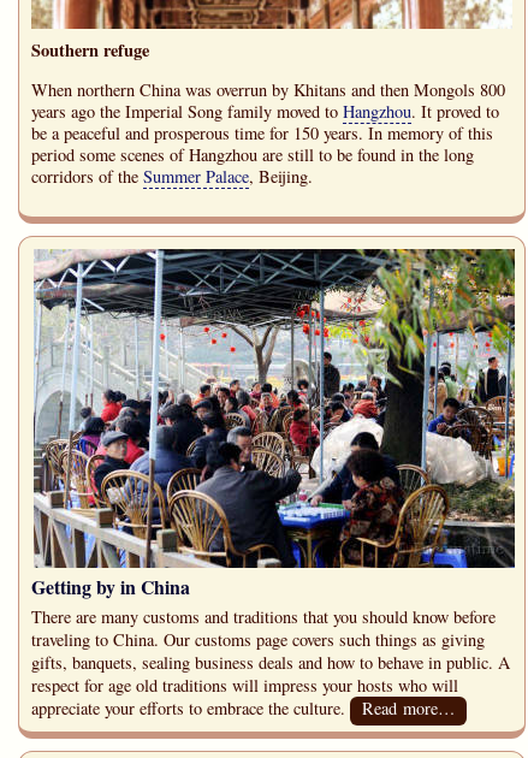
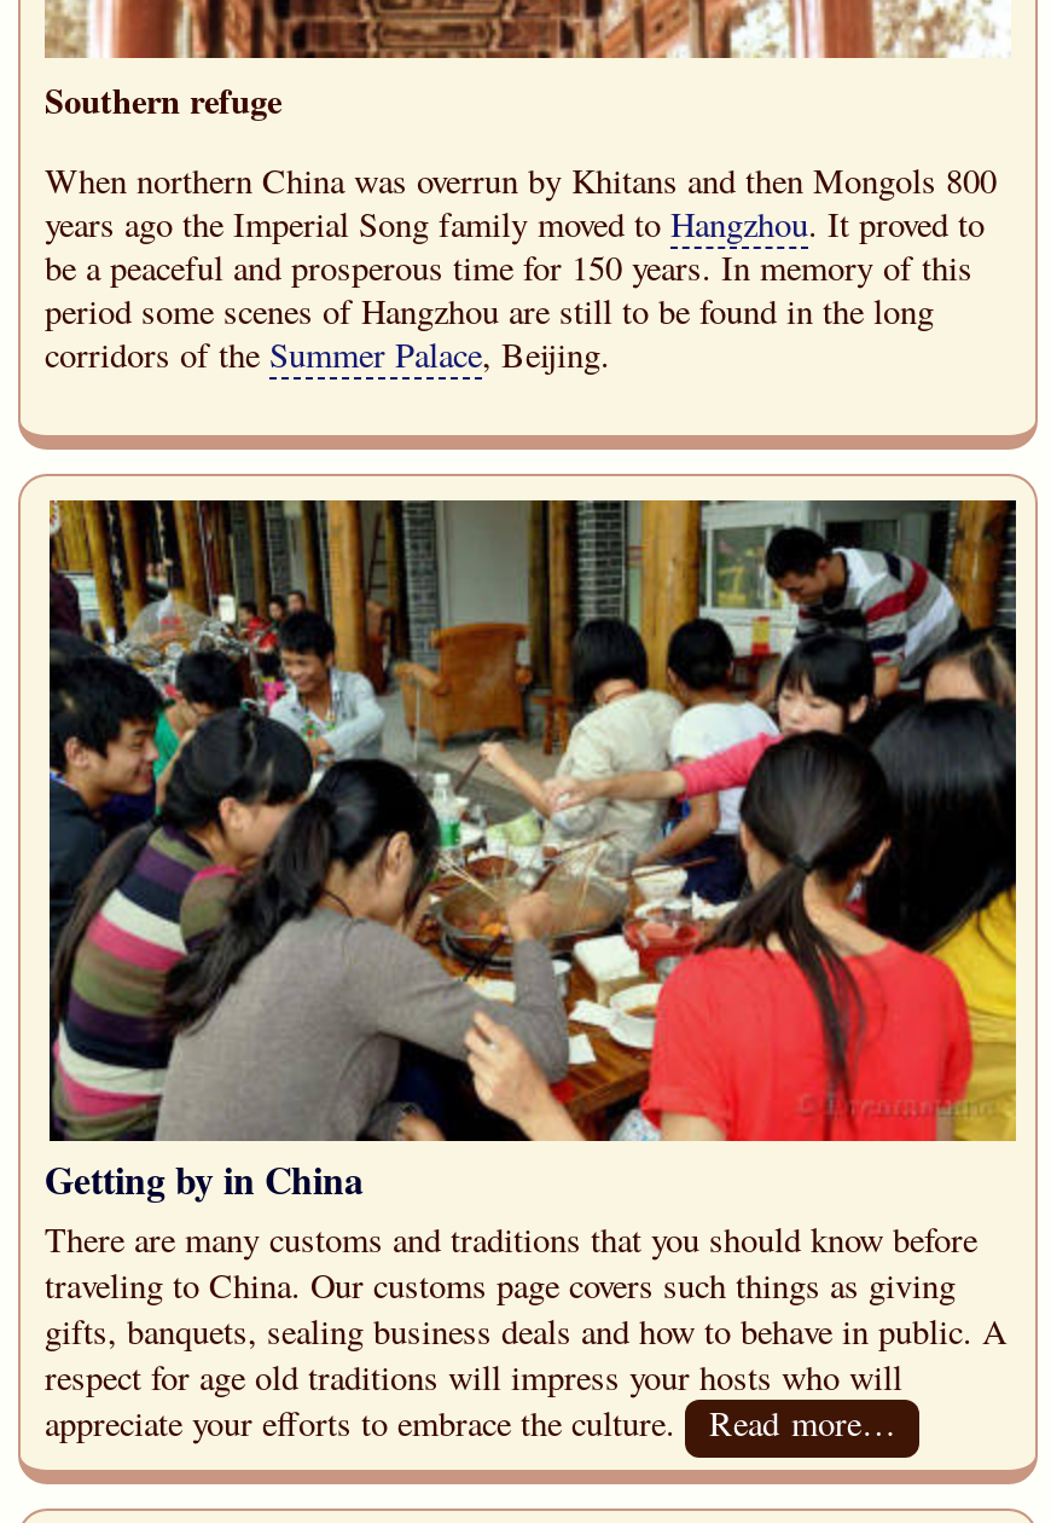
[32,248,516,569] [image] -> [47,498,1018,1143] [image]

